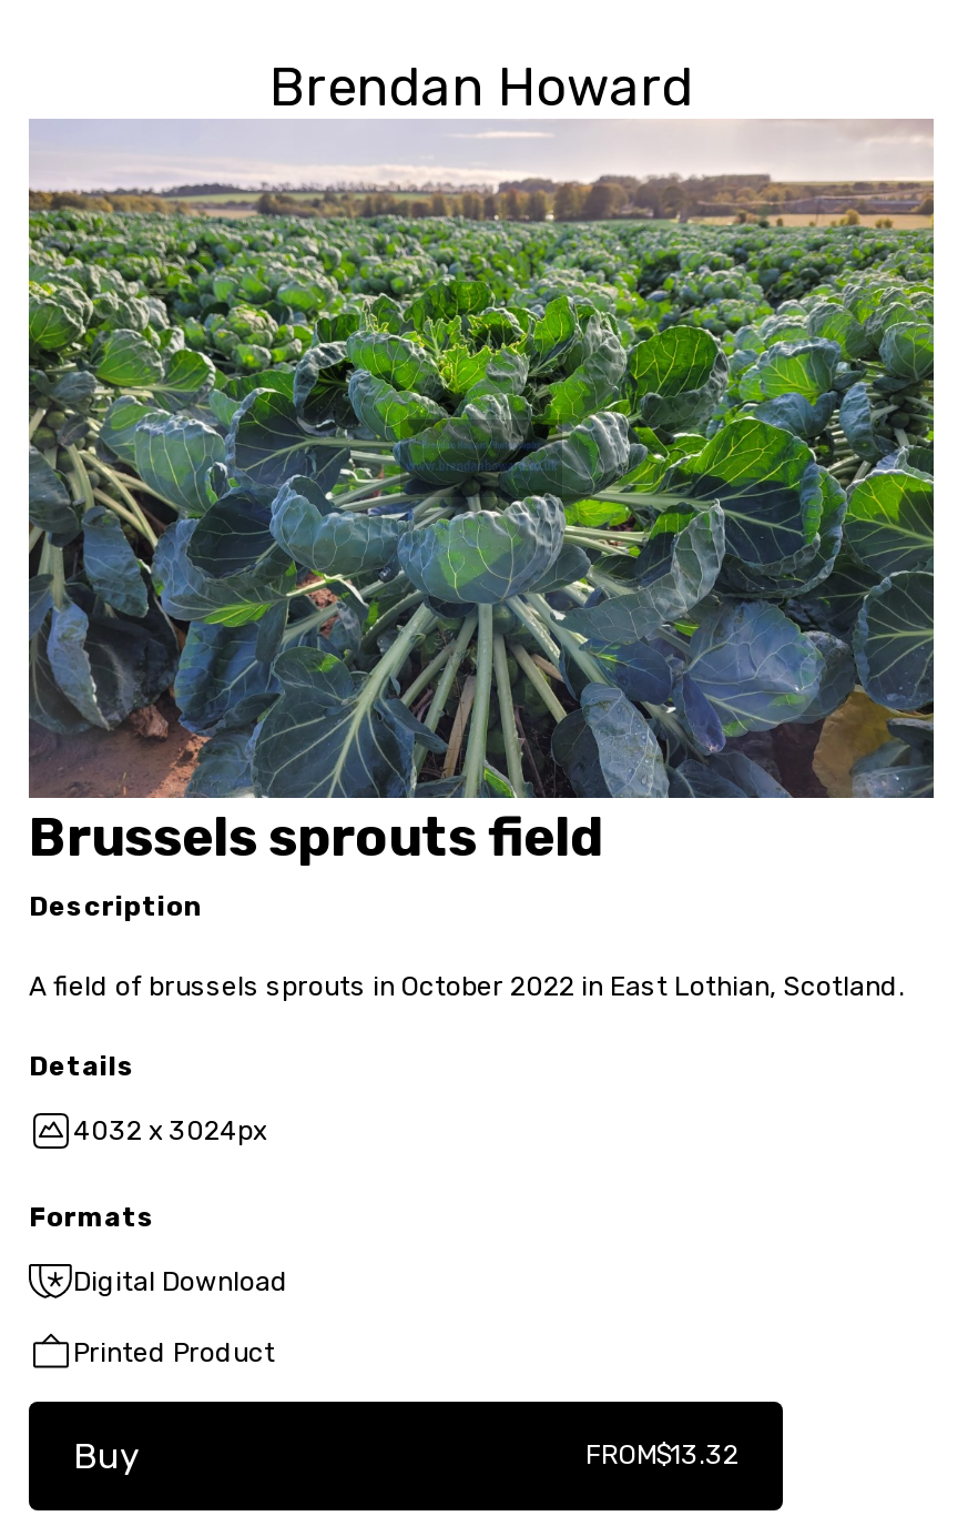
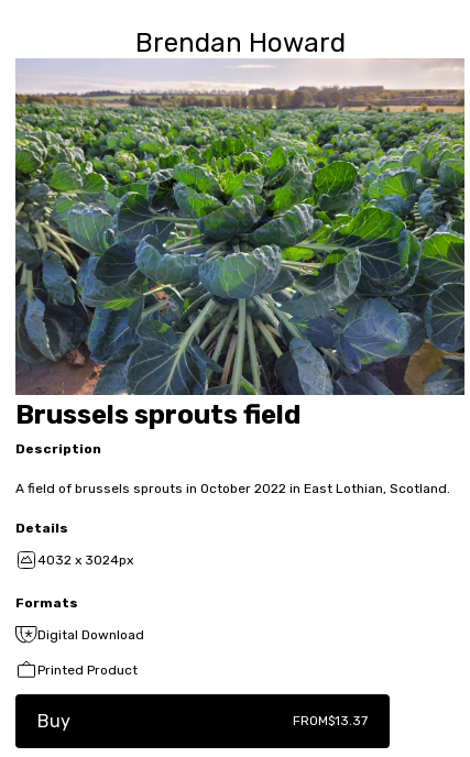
[585,1440,738,1471] FROM$13.32 -> [293,713,368,729] FROM$13.37

